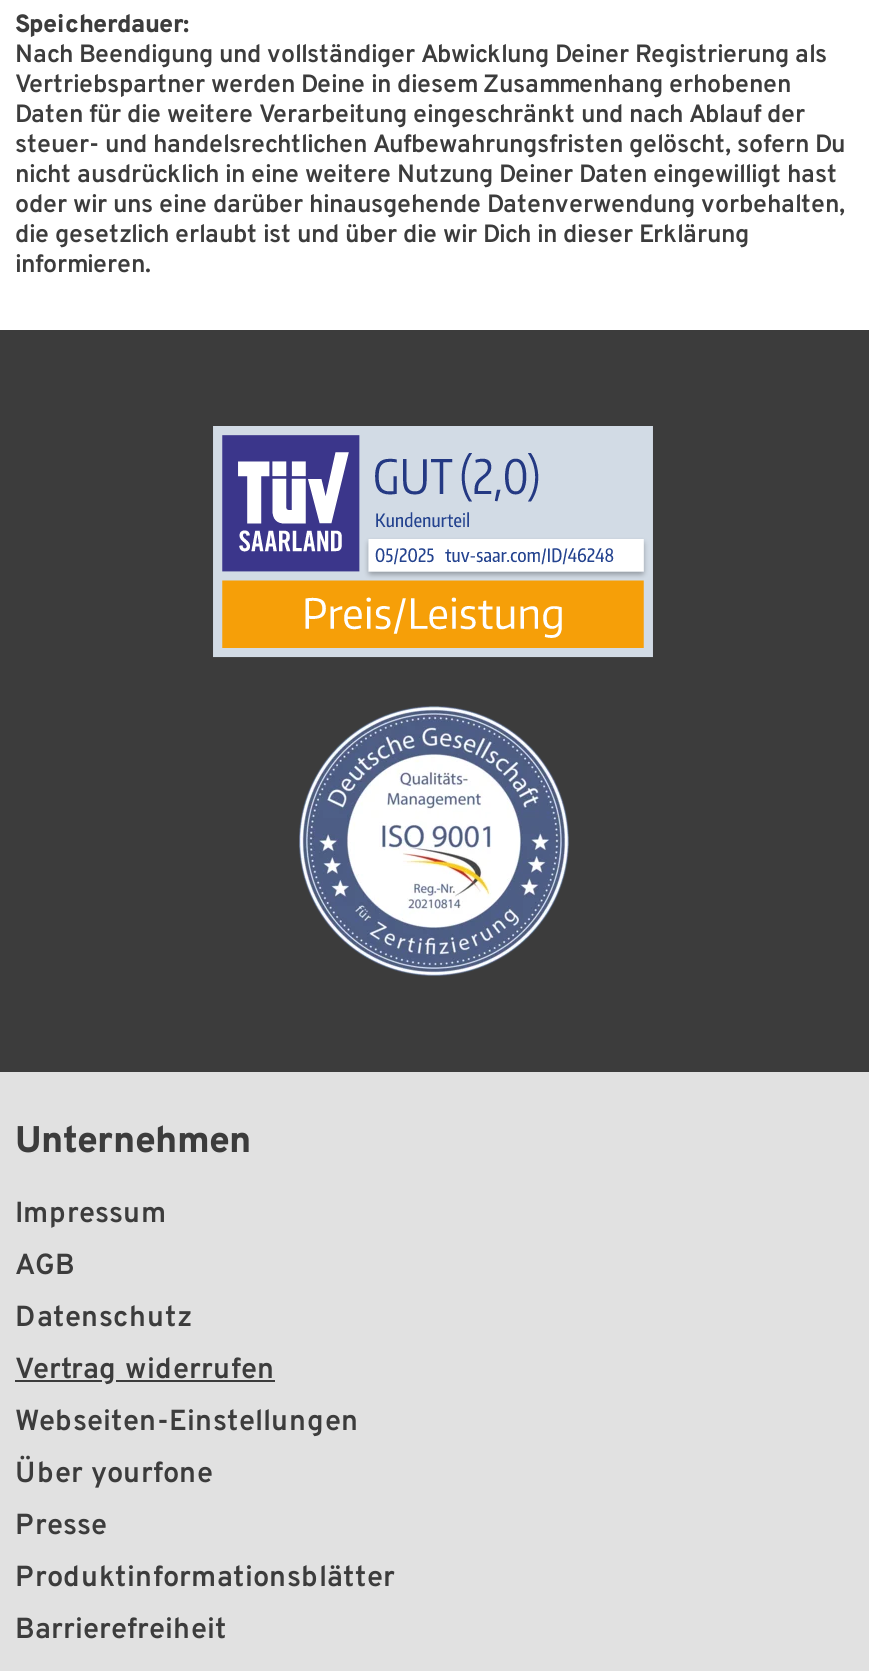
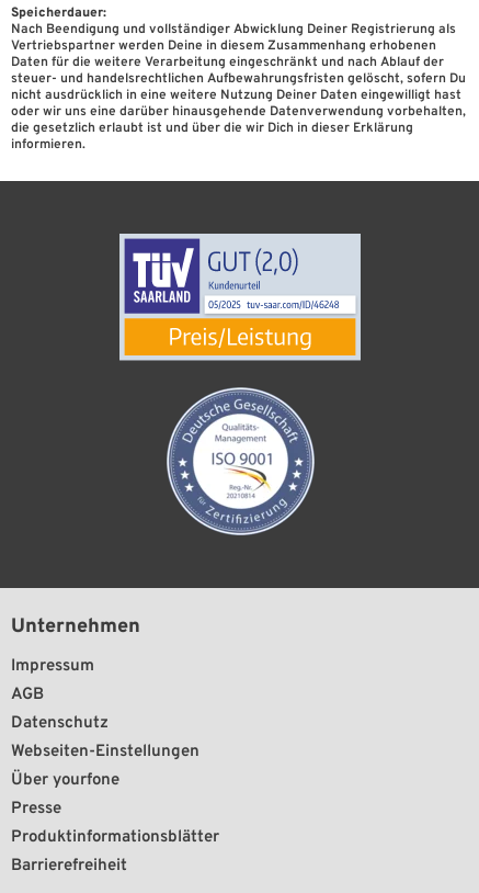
[15,1352,275,1390] Vertrag widerrufen -> none

